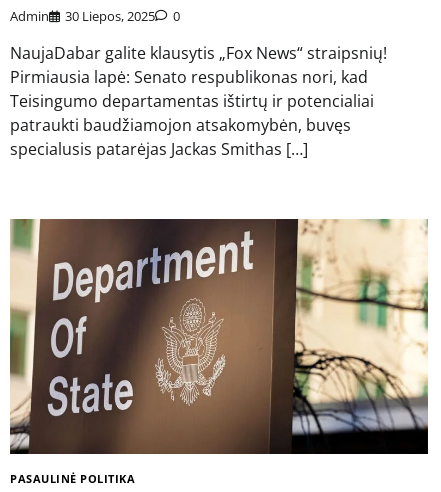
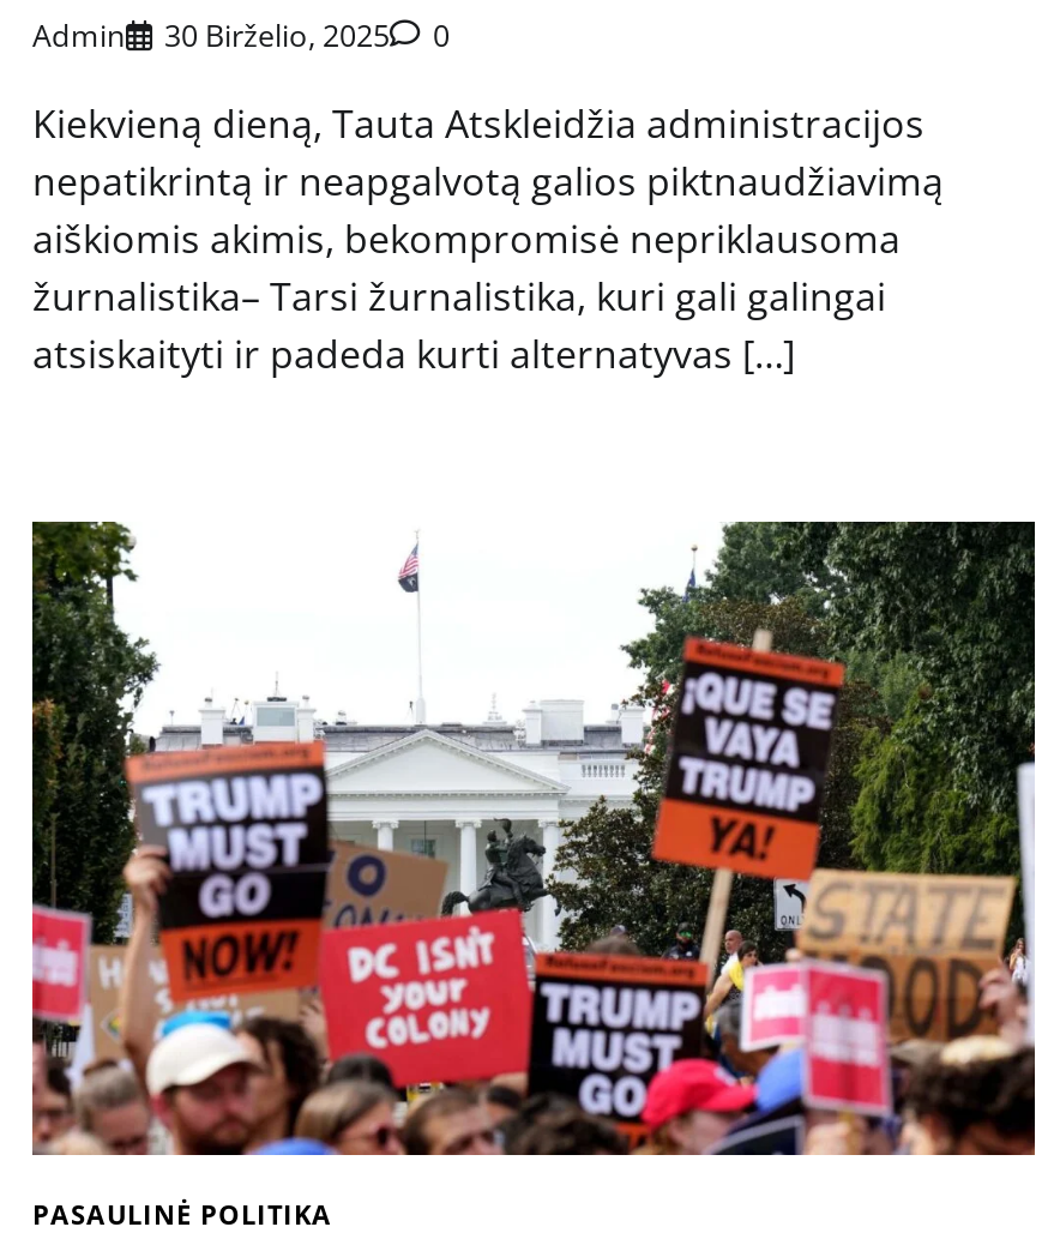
[10,7,180,25] Admin 30 Liepos, 2025 0 -> [32,15,450,58] Admin 30 Birželio, 2025 0
[10,42,387,160] NaujaDabar galite klausytis „Fox News“ straipsnių! | Pirmiausia lapė: Senato respublikonas nori, kad | Teisingumo departamentas ištirtų ir potencialiai | patraukti baudžiamojon atsakomybėn, buvęs | specialusis patarėjas Jackas Smithas […] -> [32,99,944,382] Kiekvieną dieną, Tauta Atskleidžia administracijos | nepatikrintą ir neapgalvotą galios piktnaudžiavimą | aiškiomis akimis, bekompromisė nepriklausoma | žurnalistika– Tarsi žurnalistika, kuri gali galingai | atsiskaityti ir padeda kurti alternatyvas […]
[9,218,428,455] [image] -> [30,518,1037,1156] [image]

